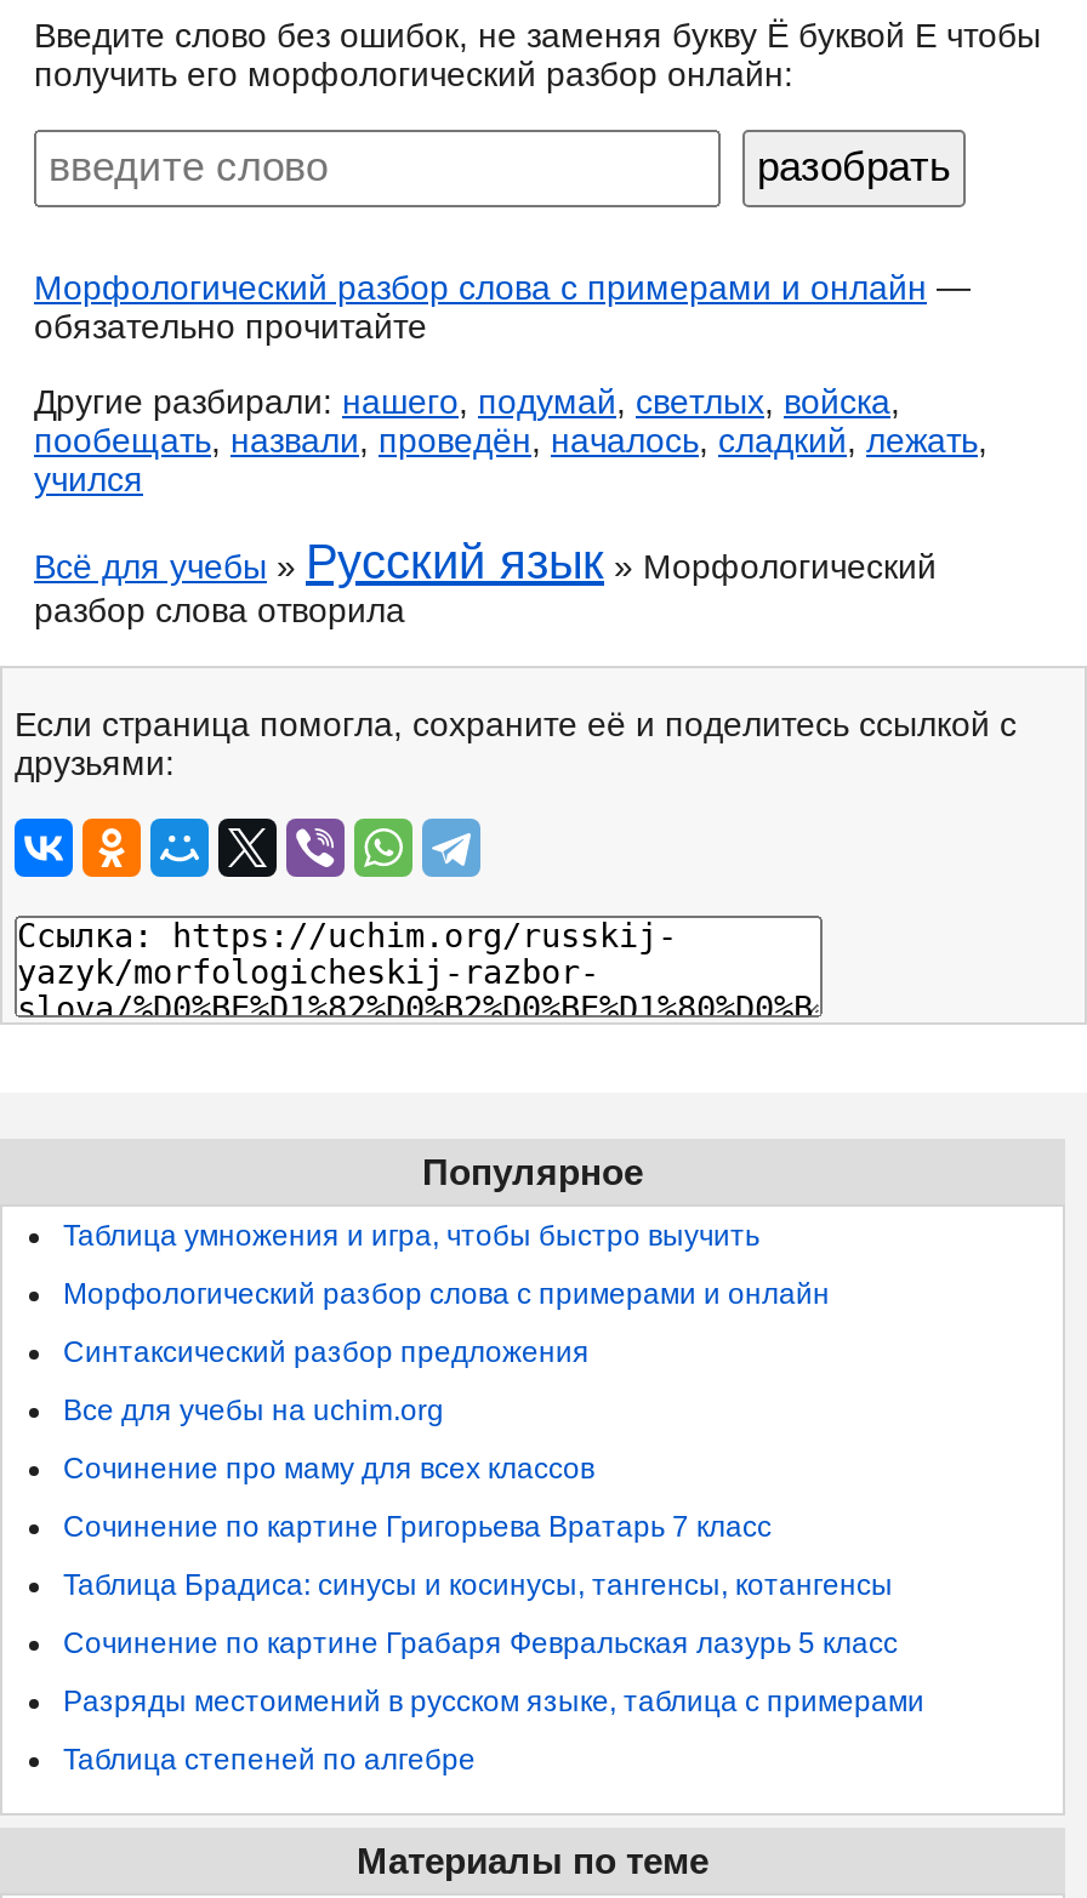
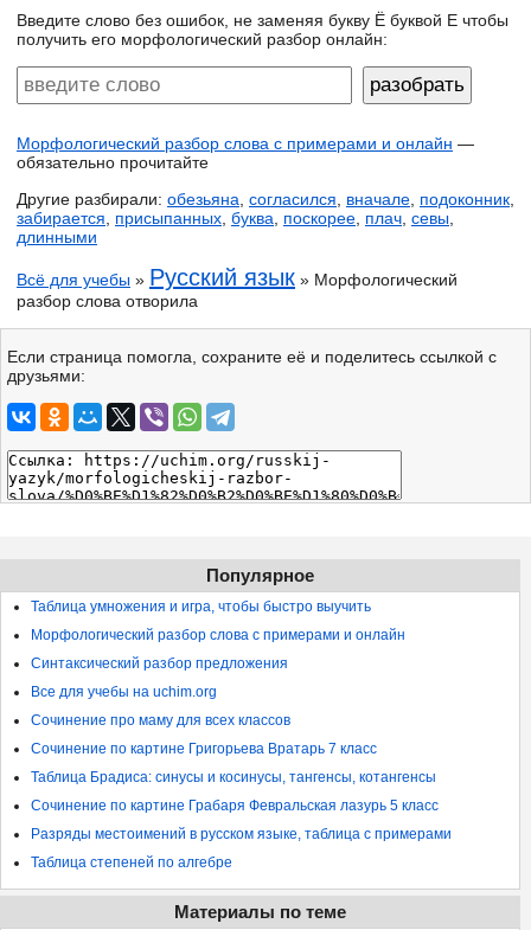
[34,382,988,498] Другие разбирали: нашего, подумай, светлых, войска, | пообещать, назвали, проведён, началось, сладкий, лежать, | учился -> [17,190,514,246] Другие разбирали: обезьяна, согласился, вначале, подоконник, | забирается, присыпанных, буква, поскорее, плач, севы, | длинными

